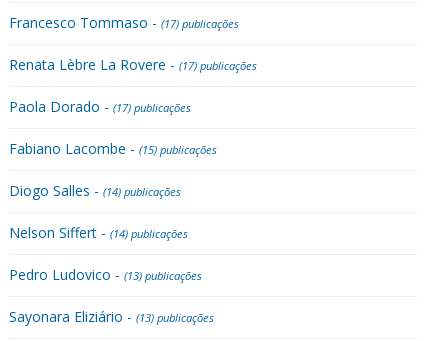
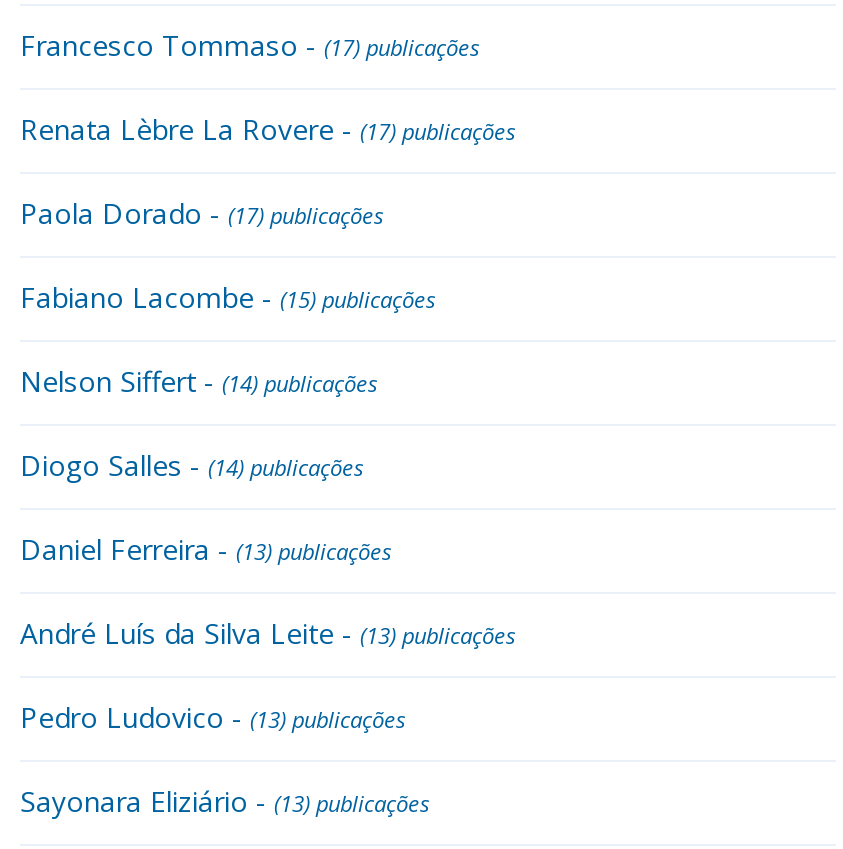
none -> [20,530,516,652] Daniel Ferreira - (13) publicações | André Luís da Silva Leite - (13) publicações
moved [9,223,188,242] -> [20,362,378,400]: Nelson Siffert - (14) publicações

